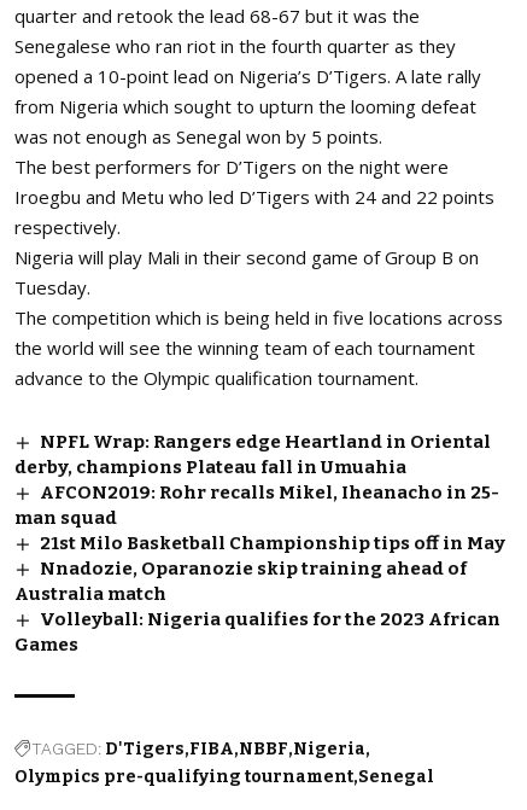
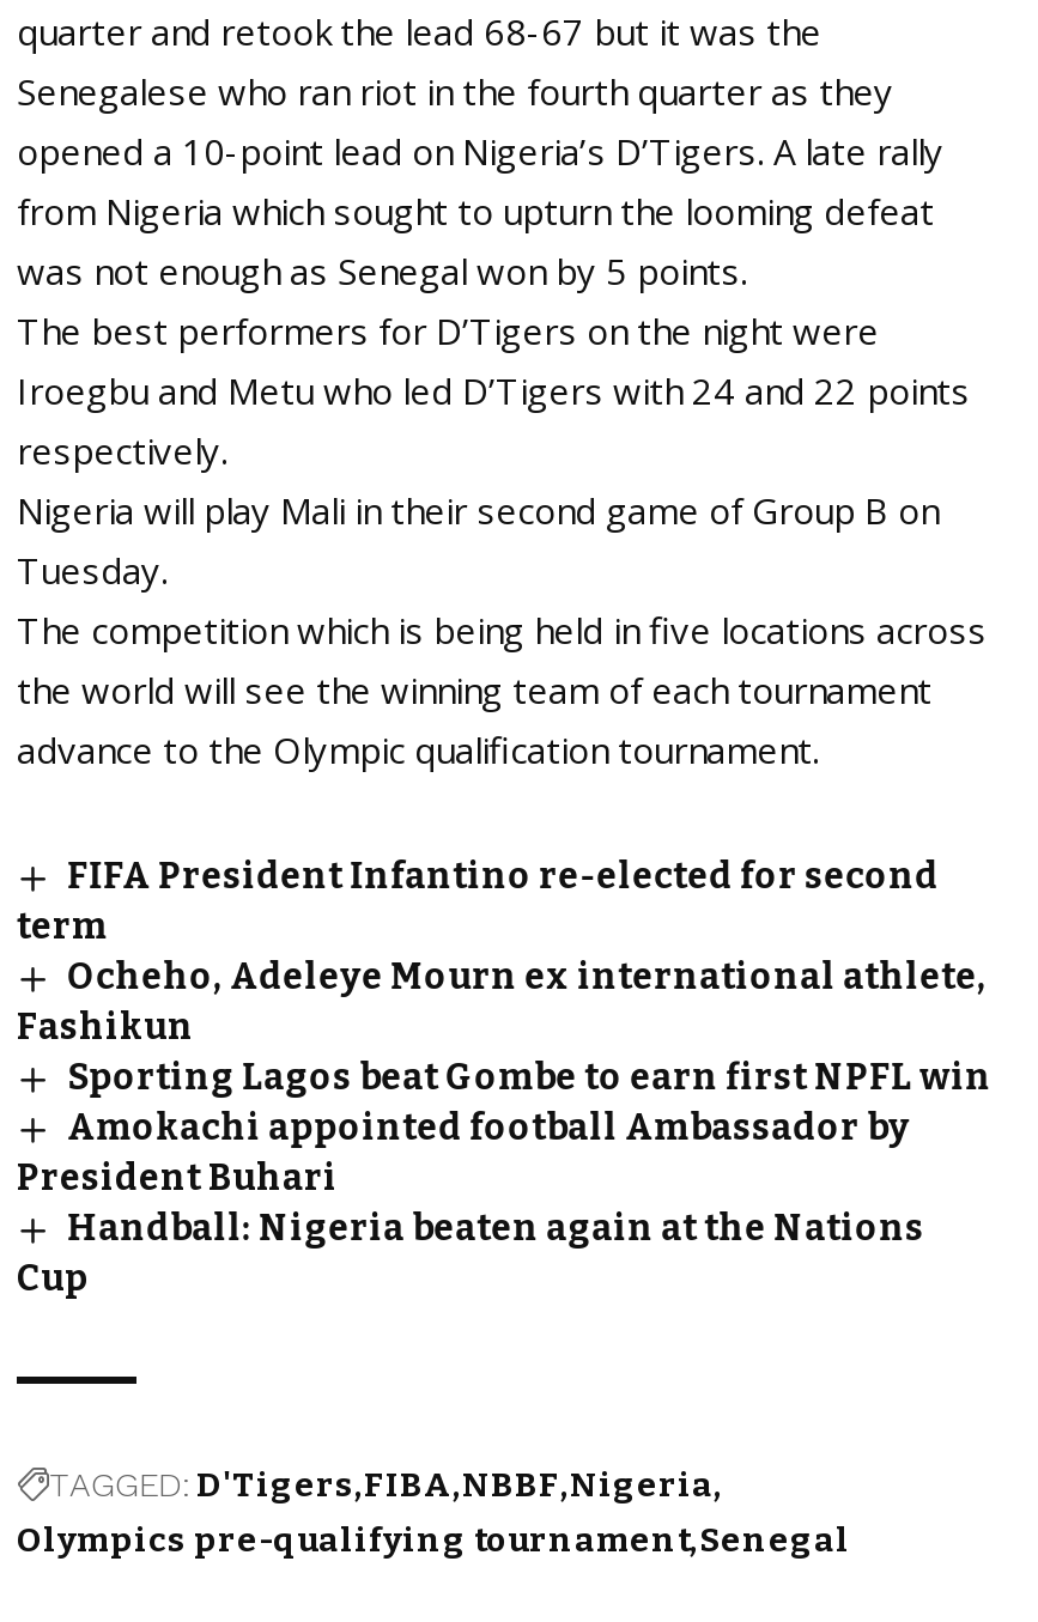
[14,431,505,656] NPFL Wrap: Rangers edge Heartland in Oriental | derby, champions Plateau fall in Umuahia | AFCON2019: Rohr recalls Mikel, Iheanacho in 25- | man squad | 21st Milo Basketball Championship tips off in May | Nnadozie, Oparanozie skip training ahead of | Australia match | Volleyball: Nigeria qualifies for the 2023 African | Games -> [17,855,992,1301] FIFA President Infantino re-elected for second | term | Ocheho, Adeleye Mourn ex international athlete, | Fashikun | Sporting Lagos beat Gombe to earn first NPFL win | Amokachi appointed football Ambassador by | President Buhari | Handball: Nigeria beaten again at the Nations | Cup

